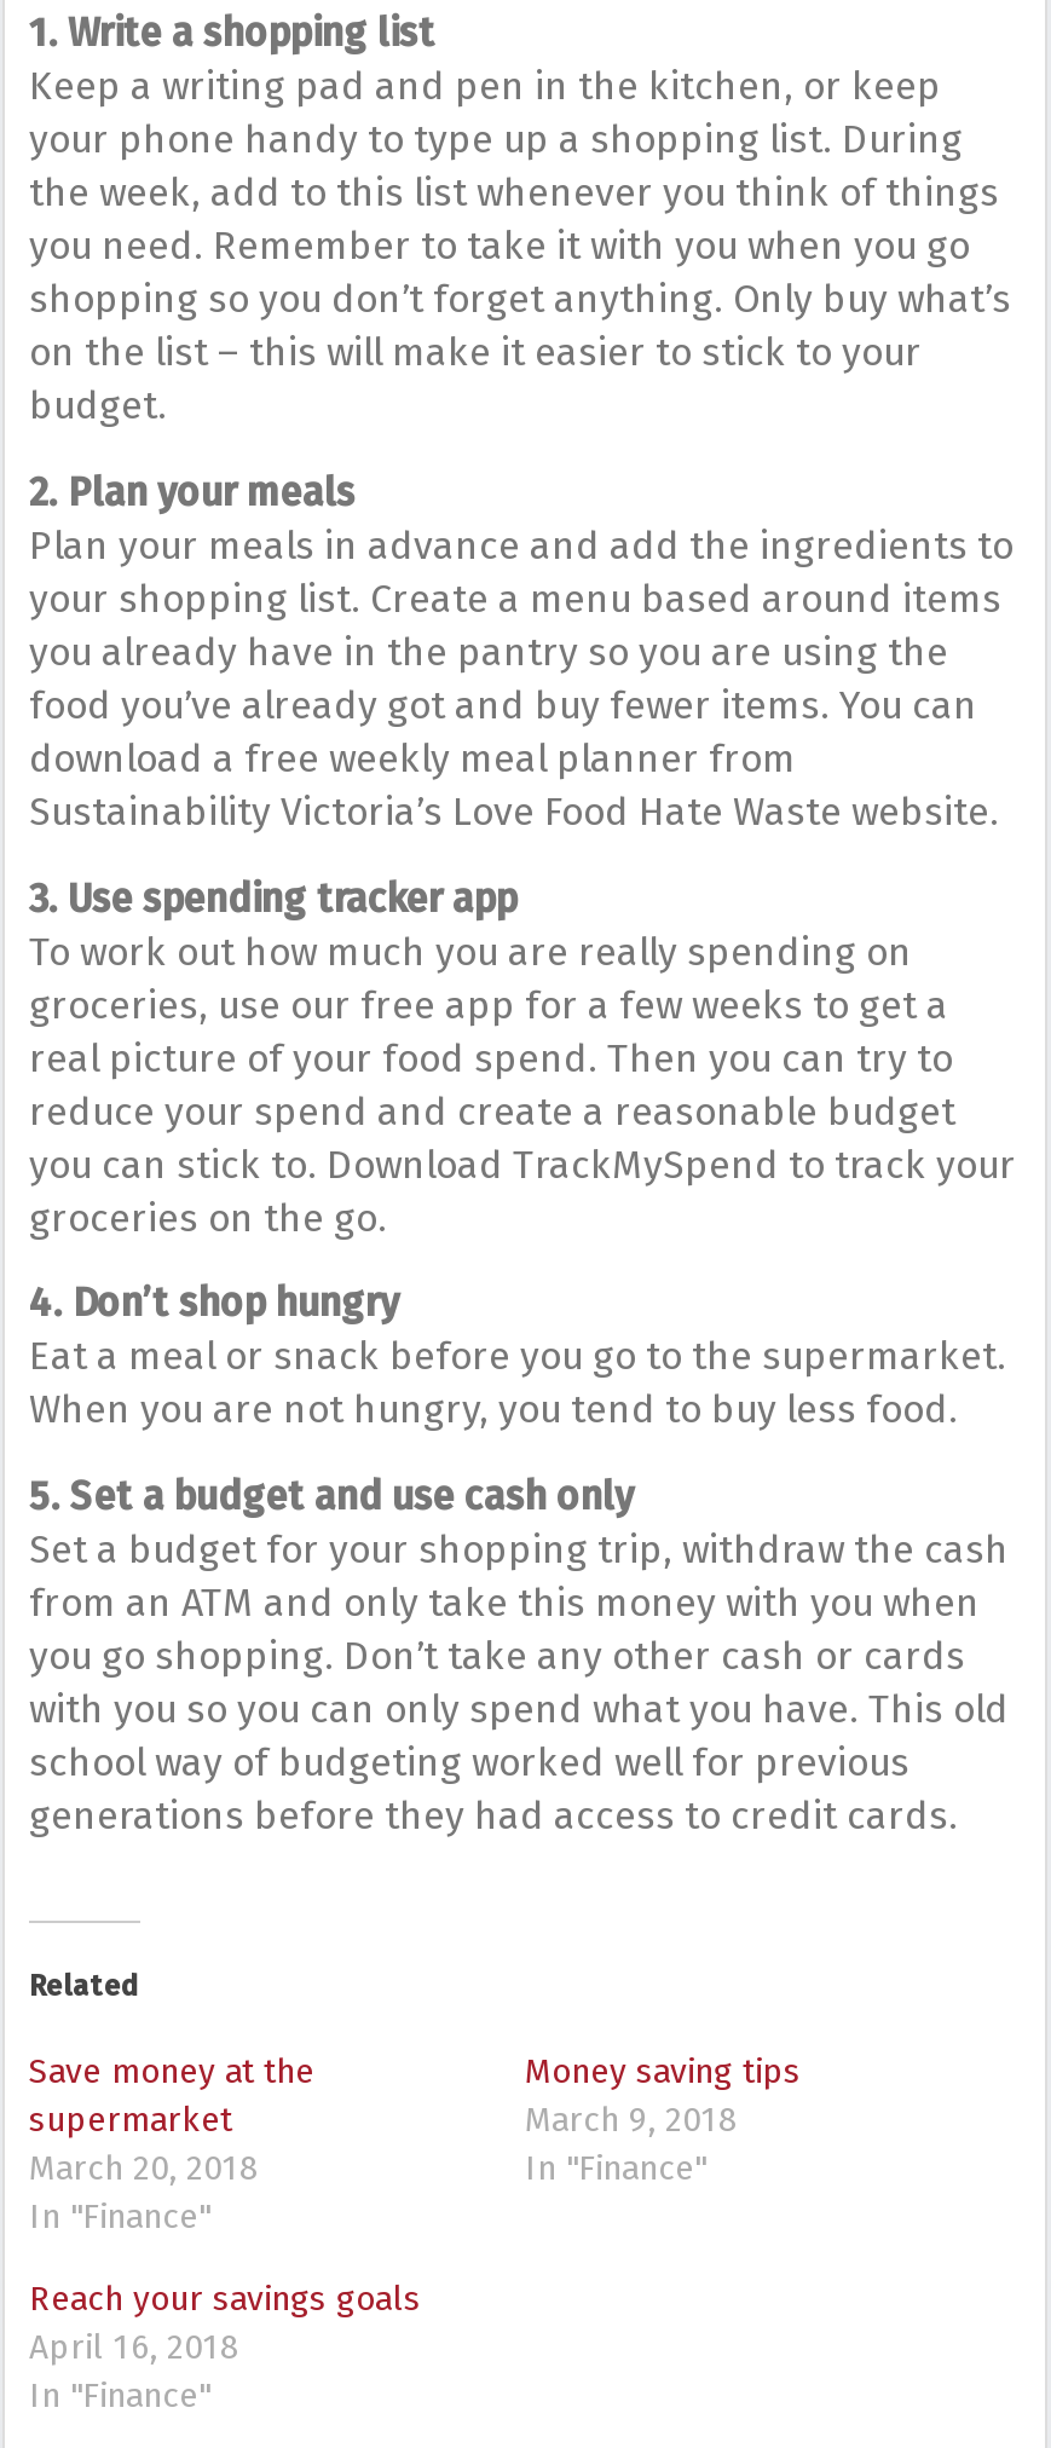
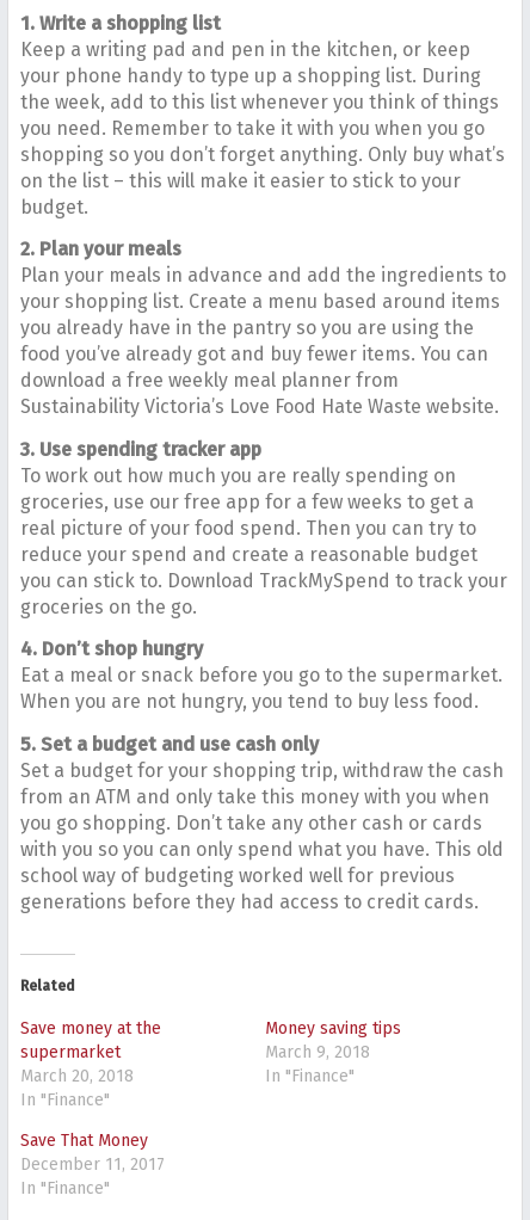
[29,2279,421,2368] Reach your savings goals | April 16, 2018 -> [20,1130,165,1175] Save That Money | December 11, 2017

